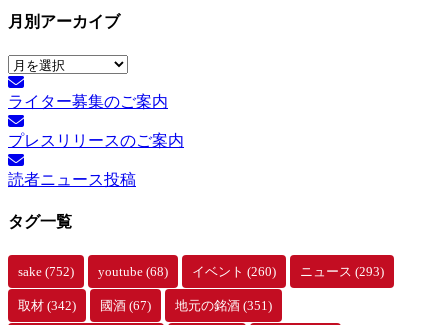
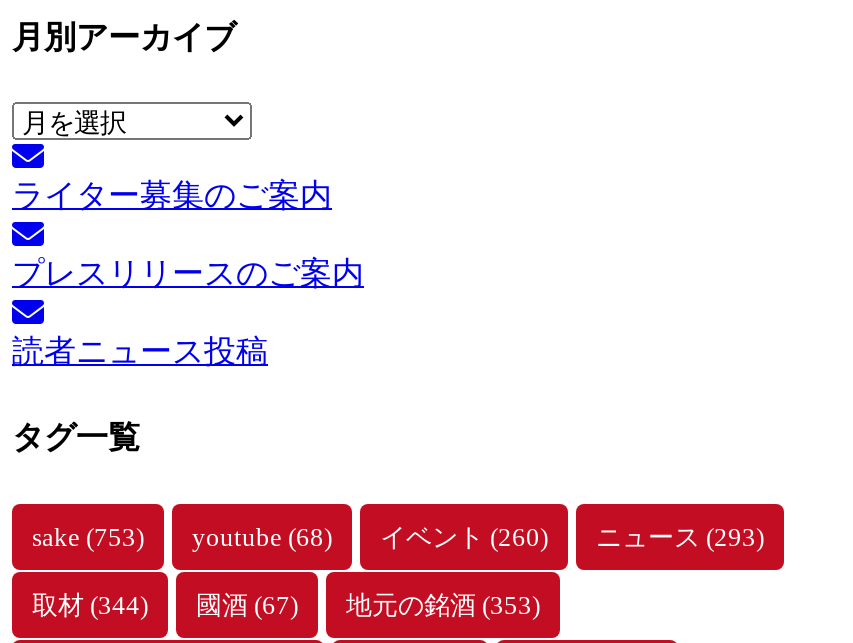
[18,264,384,279] sake (752) youtube (68) イベント(260) ニュース(293) -> [32,521,764,551] sake (753) youtube (68) イベント(260) ニュース(293)
[18,298,76,313] 取材(342) -> [32,589,148,619] 取材(344)
[175,298,272,313] 地元の銘酒(351) -> [346,589,540,619] 地元の銘酒(353)

